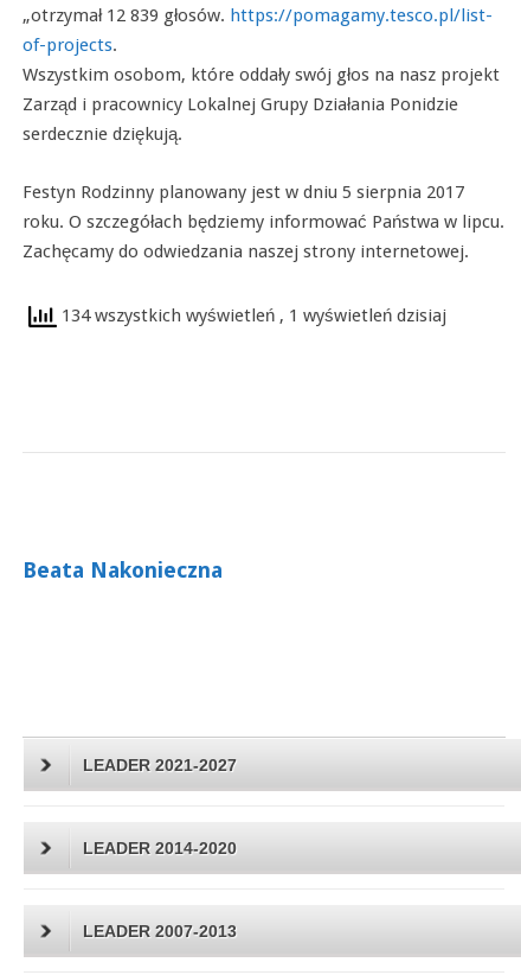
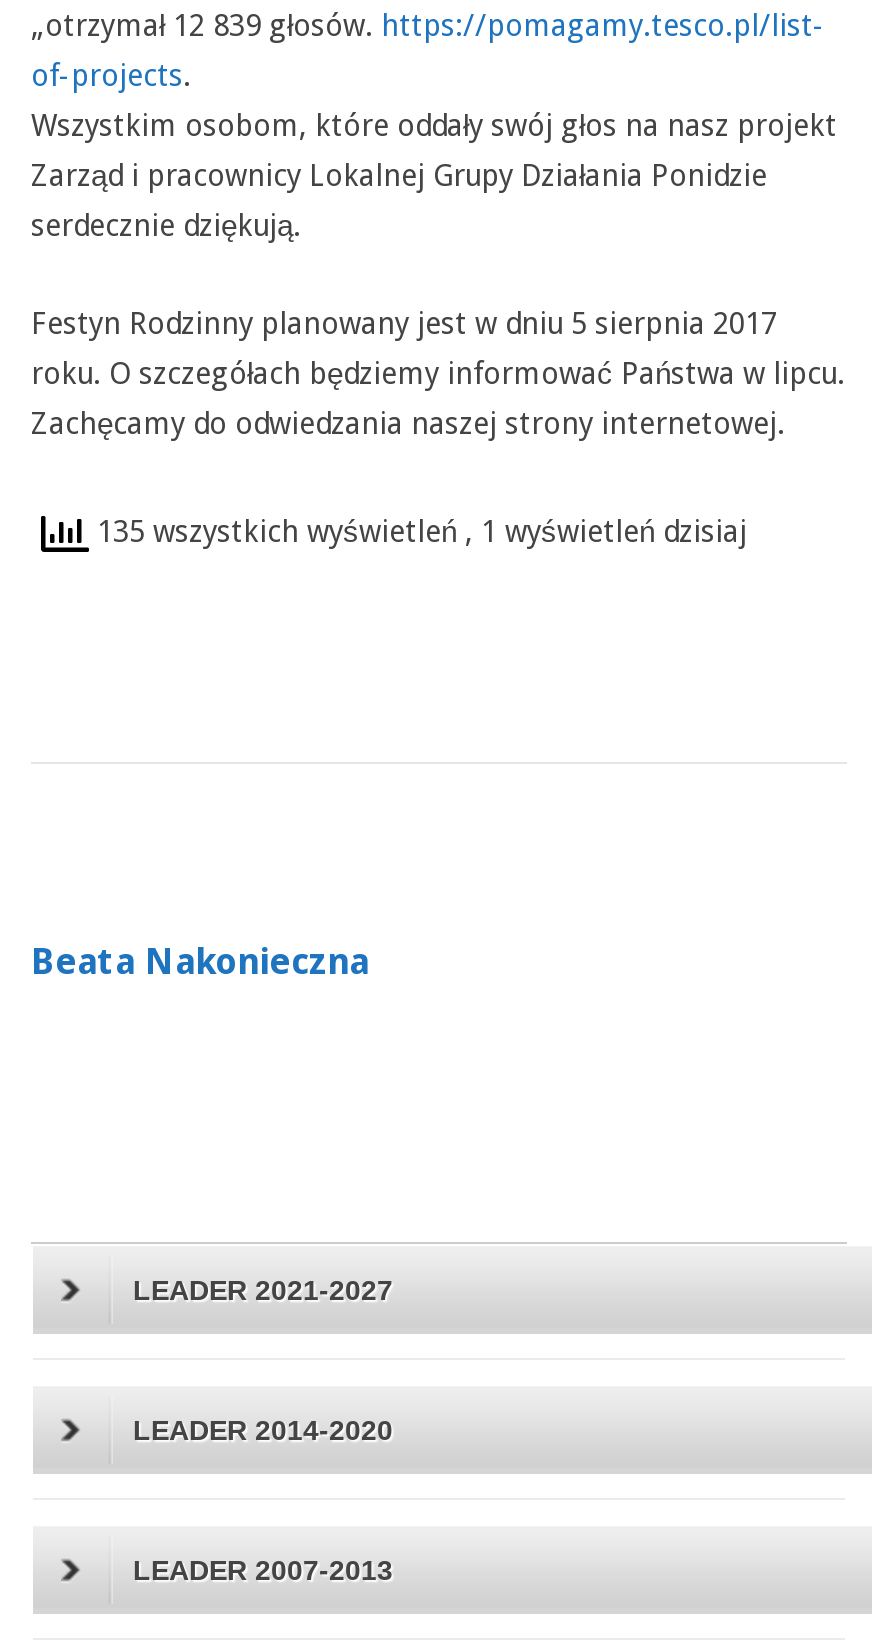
[57,305,446,326] 134 wszystkich wyświetleń, 1 wyświetleń dzisiaj -> [89,514,747,550] 135 wszystkich wyświetleń, 1 wyświetleń dzisiaj

